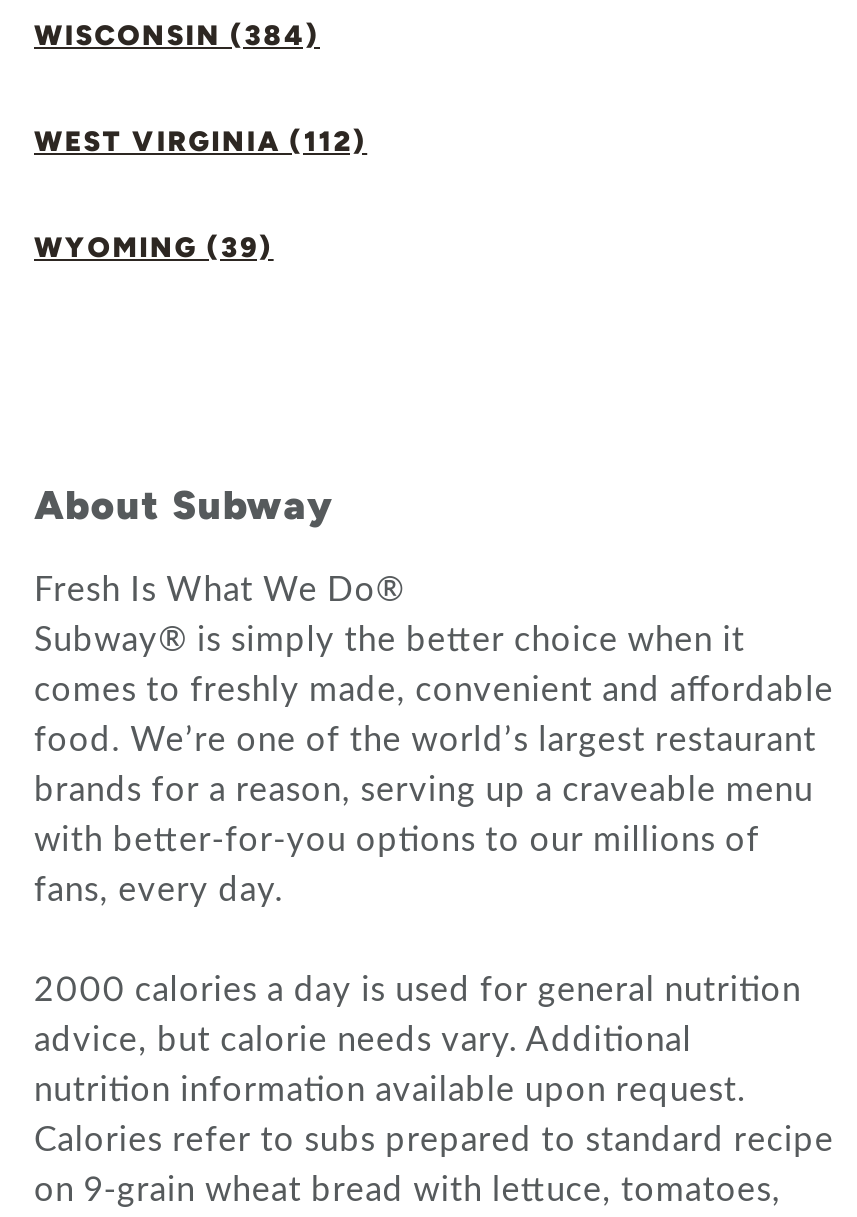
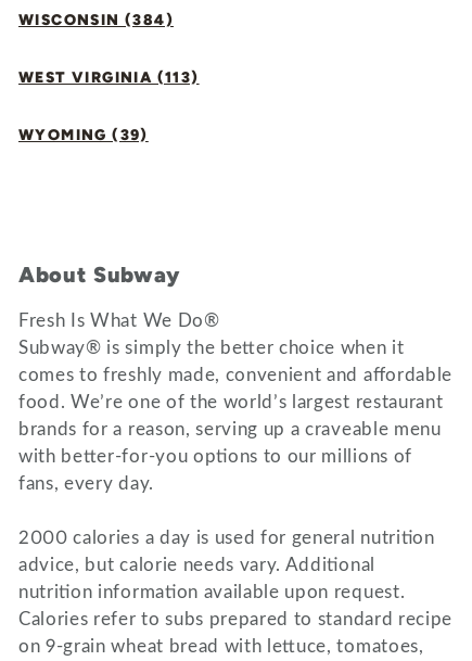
[34,125,367,159] WEST VIRGINIA (112) -> [18,68,199,87] WEST VIRGINIA (113)

